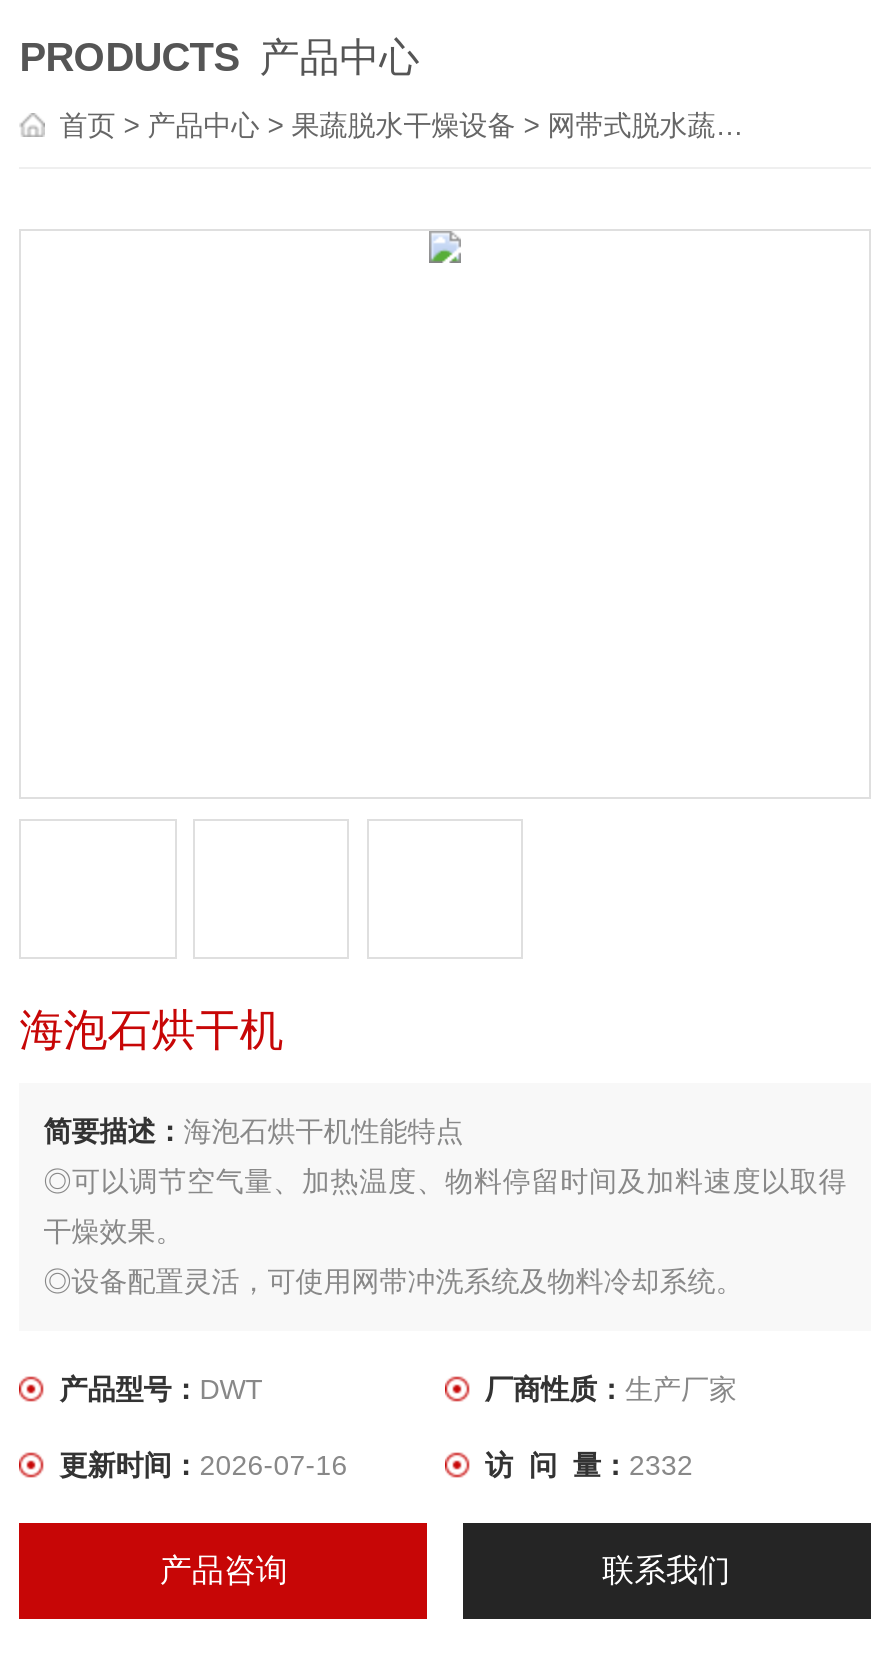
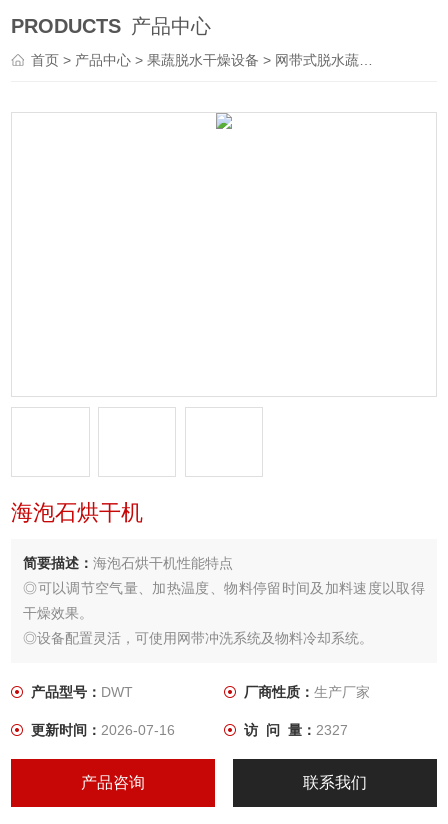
[485,1450,693,1482] 访 问 量：2332 -> [244,722,348,738] 访 问 量：2327

